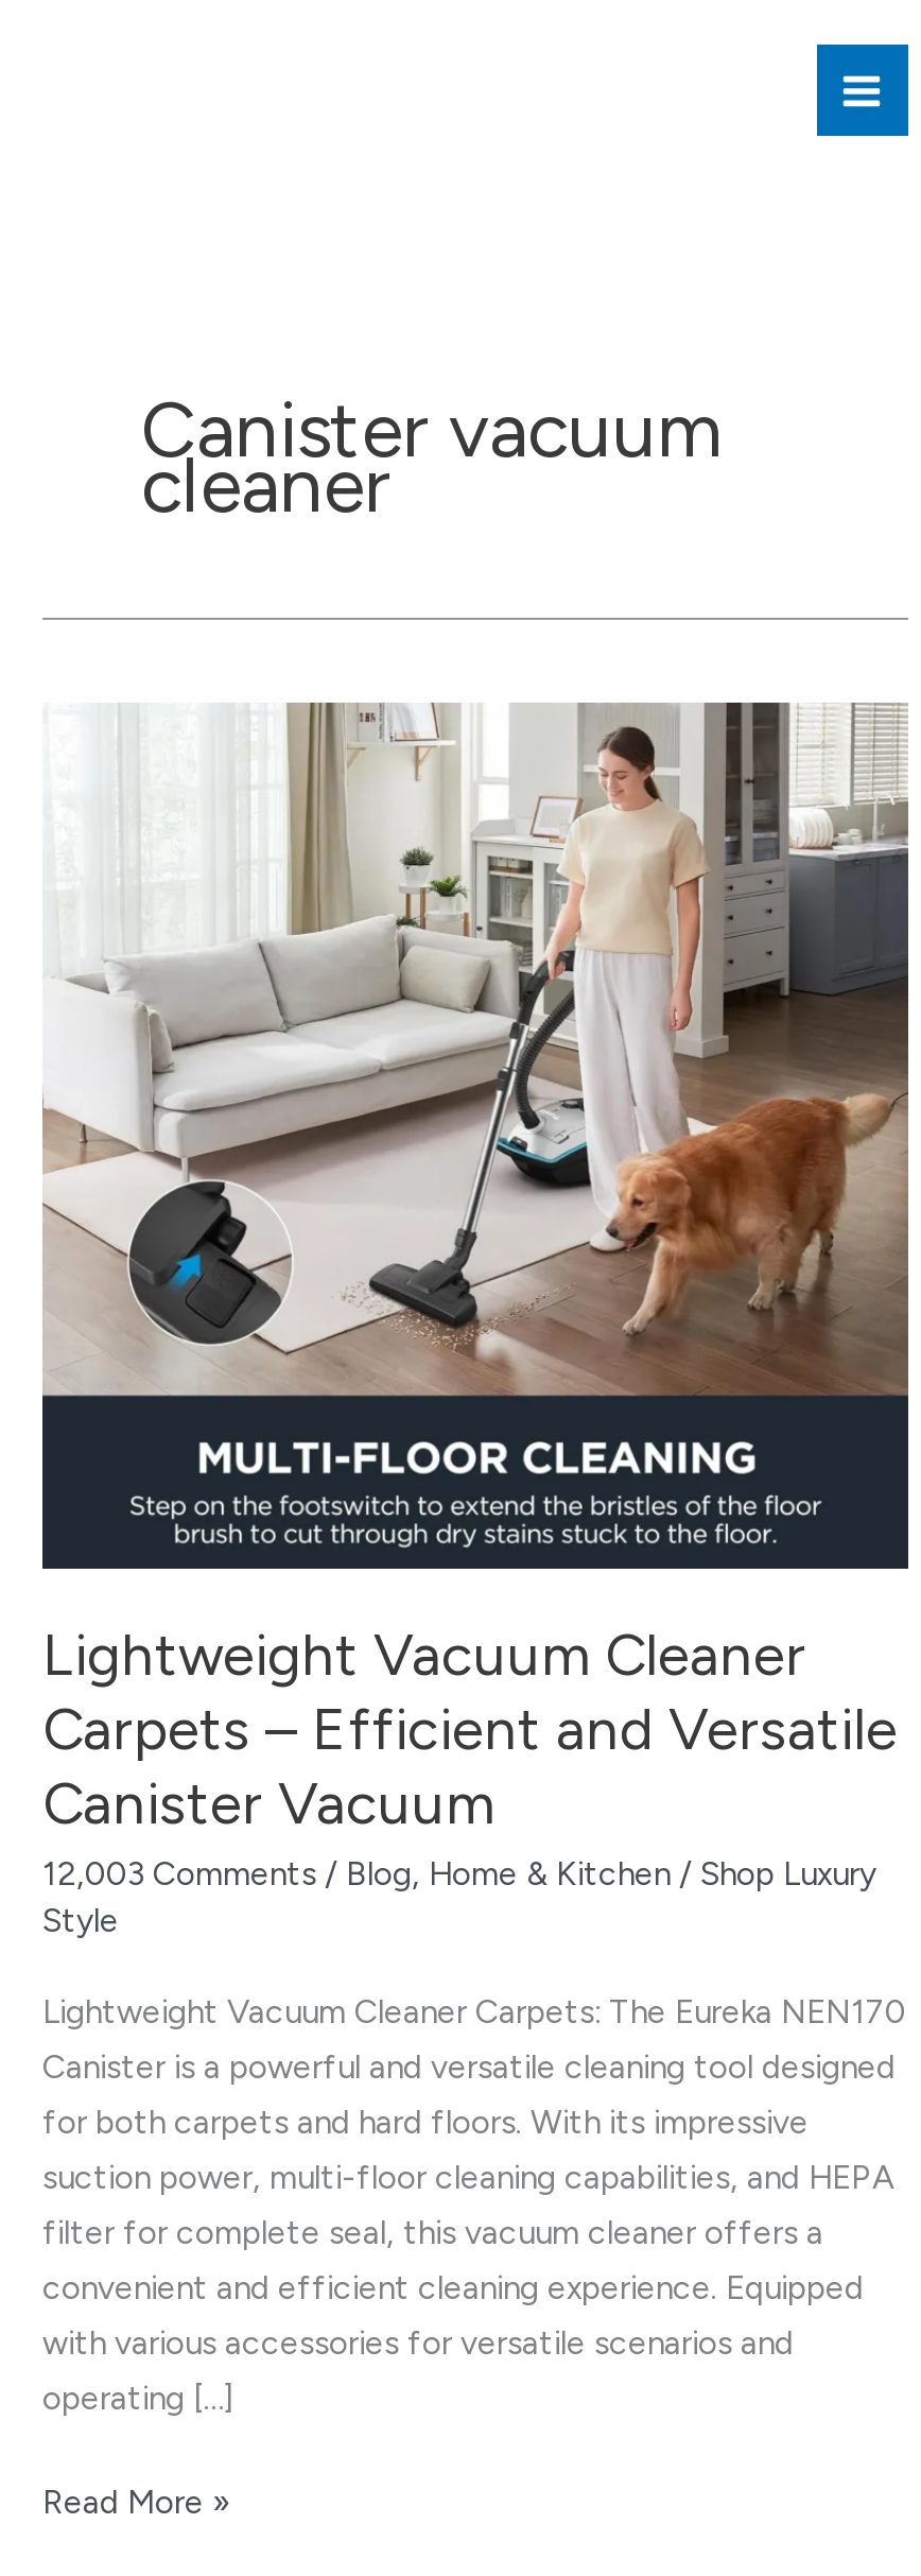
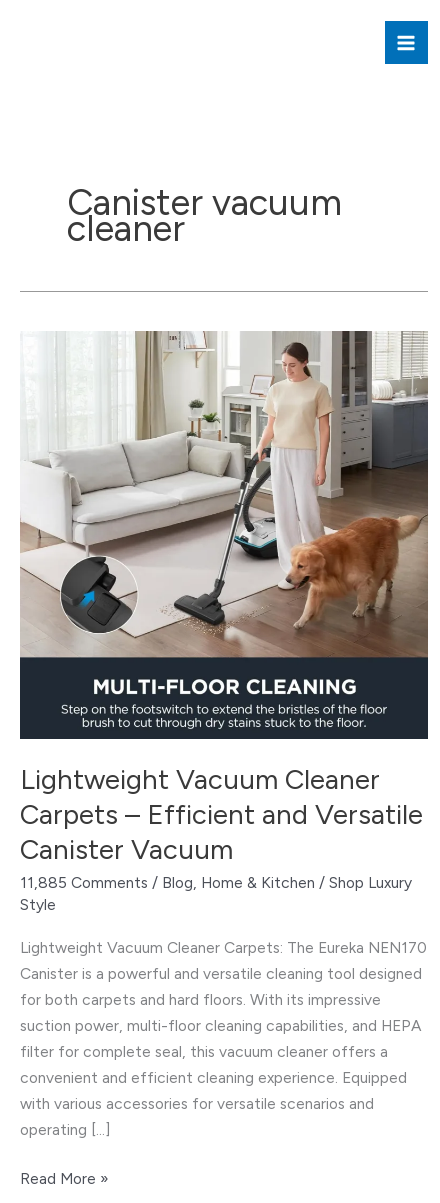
[42,1854,876,1895] 12,003 Comments / Blog, Home & Kitchen / Shop Luxury -> [20,873,412,892] 11,885 Comments / Blog, Home & Kitchen / Shop Luxury

